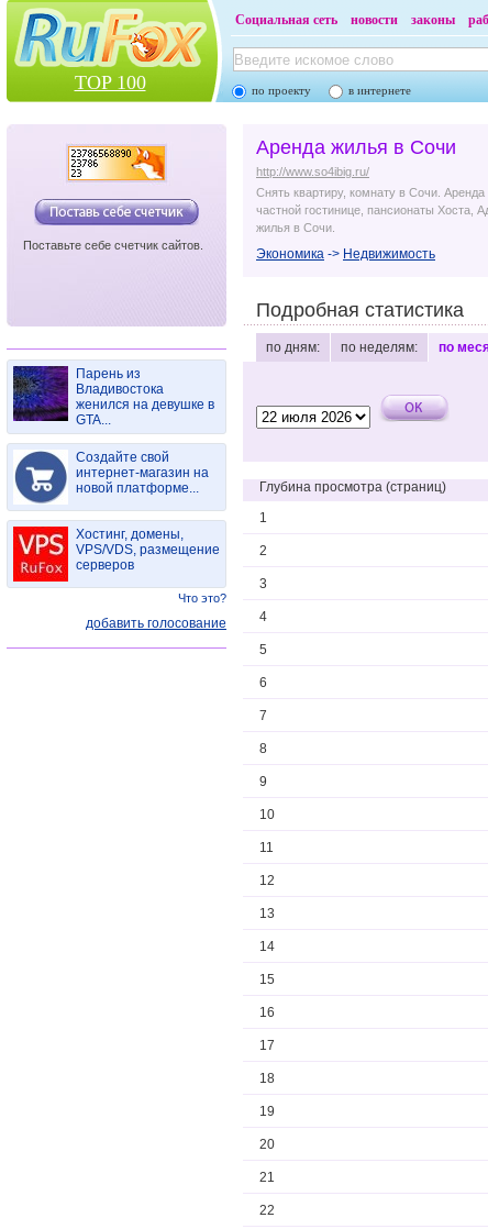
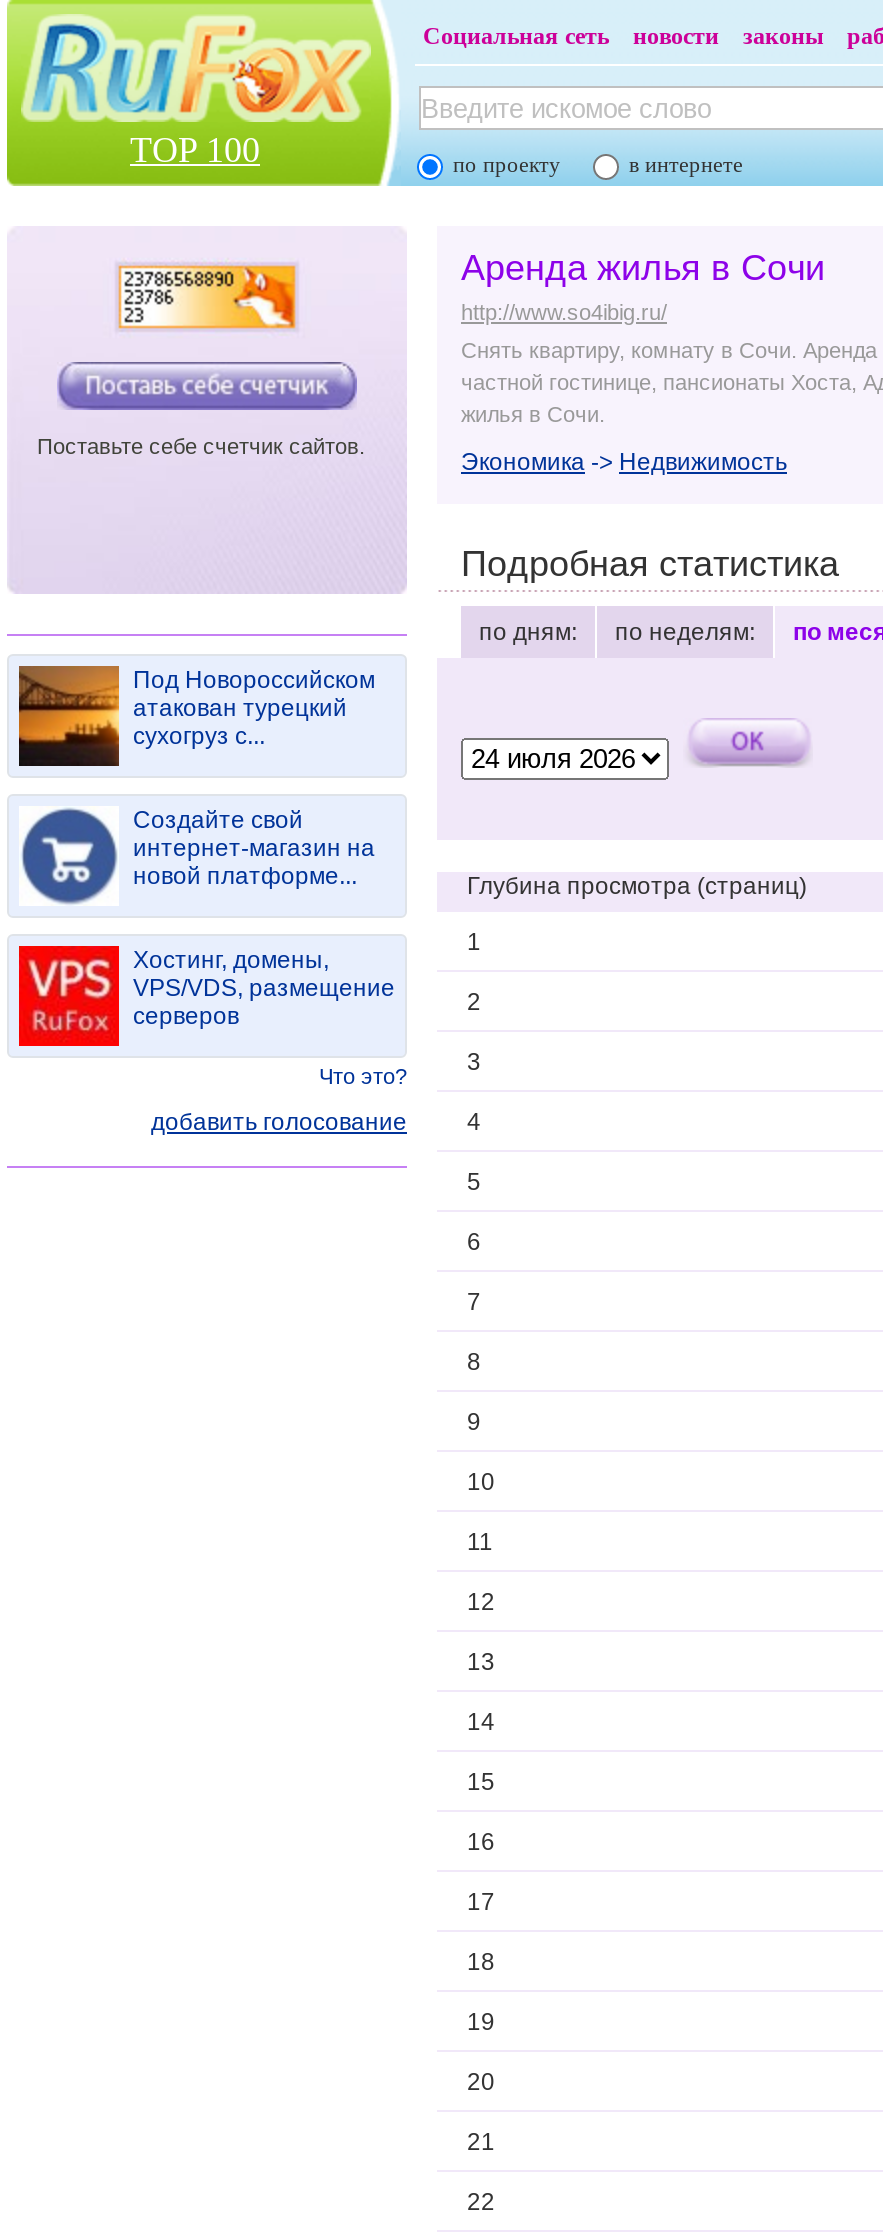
[12,365,214,428] [image] | Парень из | Владивостока | женился на девушке в | GTA... -> [17,664,375,768] [image] | Под Новороссийском | атакован турецкий | сухогруз с...

